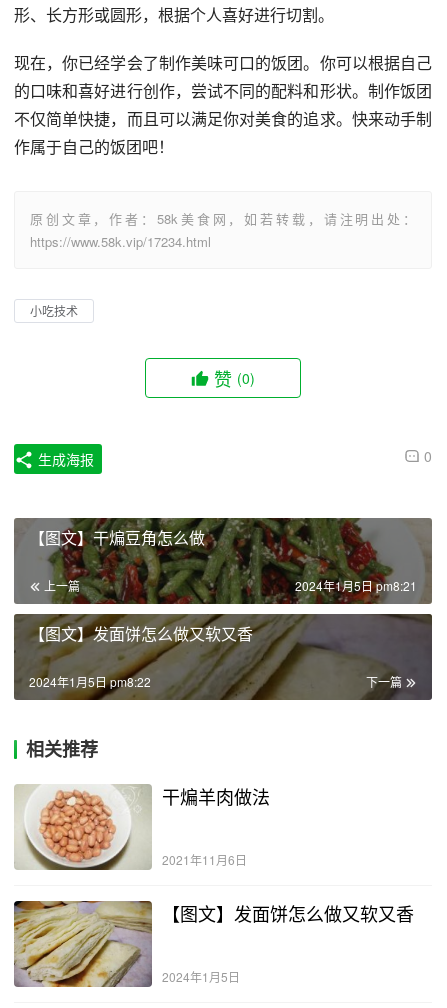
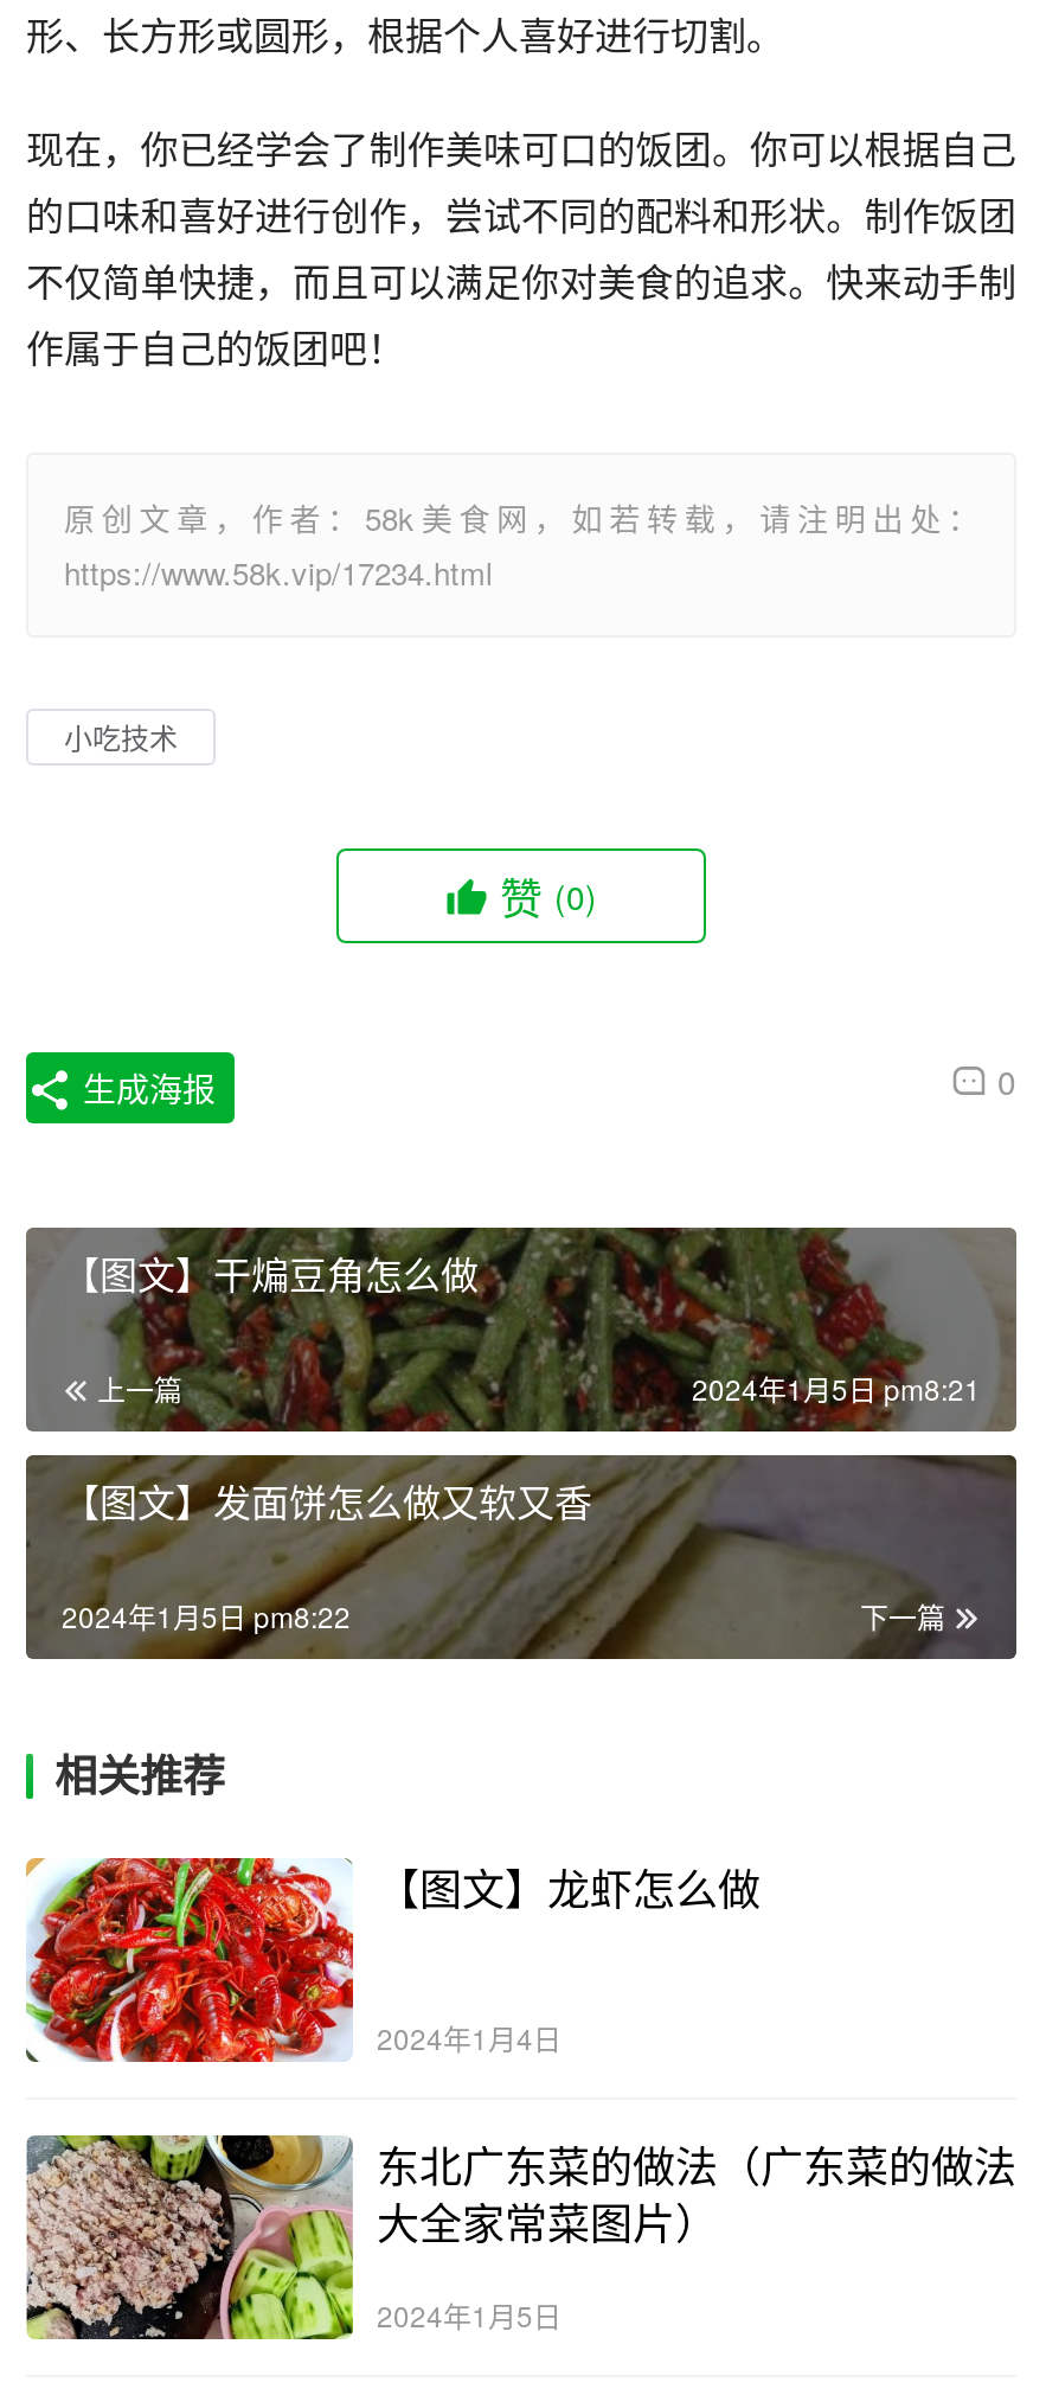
[14,783,270,871] [image] | 干煸羊肉做法 -> [26,1856,760,2064] [image] | 【图文】龙虾怎么做
[162,851,247,868] 2021年11月6日 -> [376,2018,561,2058] 2024年1月4日
[14,900,414,988] [image] | 【图文】发面饼怎么做又软又香 -> [26,2134,1016,2342] [image] | 东北广东菜的做法（广东菜的做法 | 大全家常菜图片）

